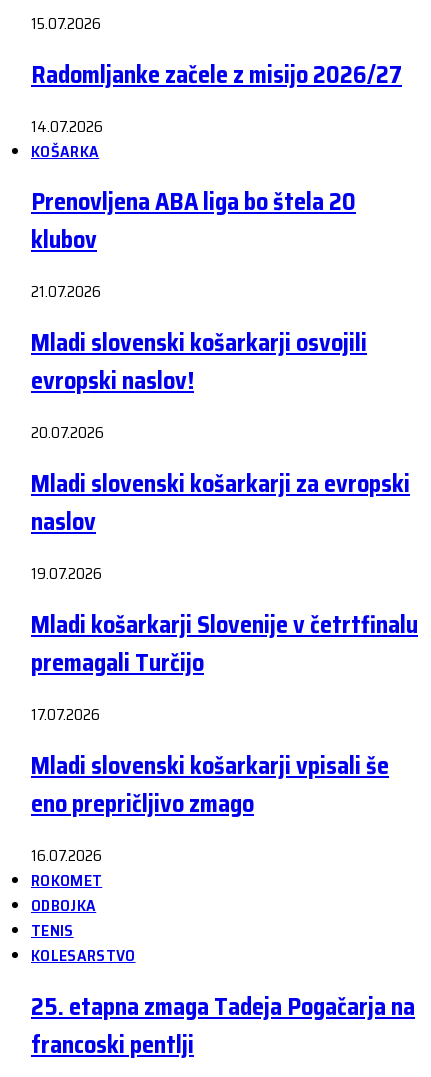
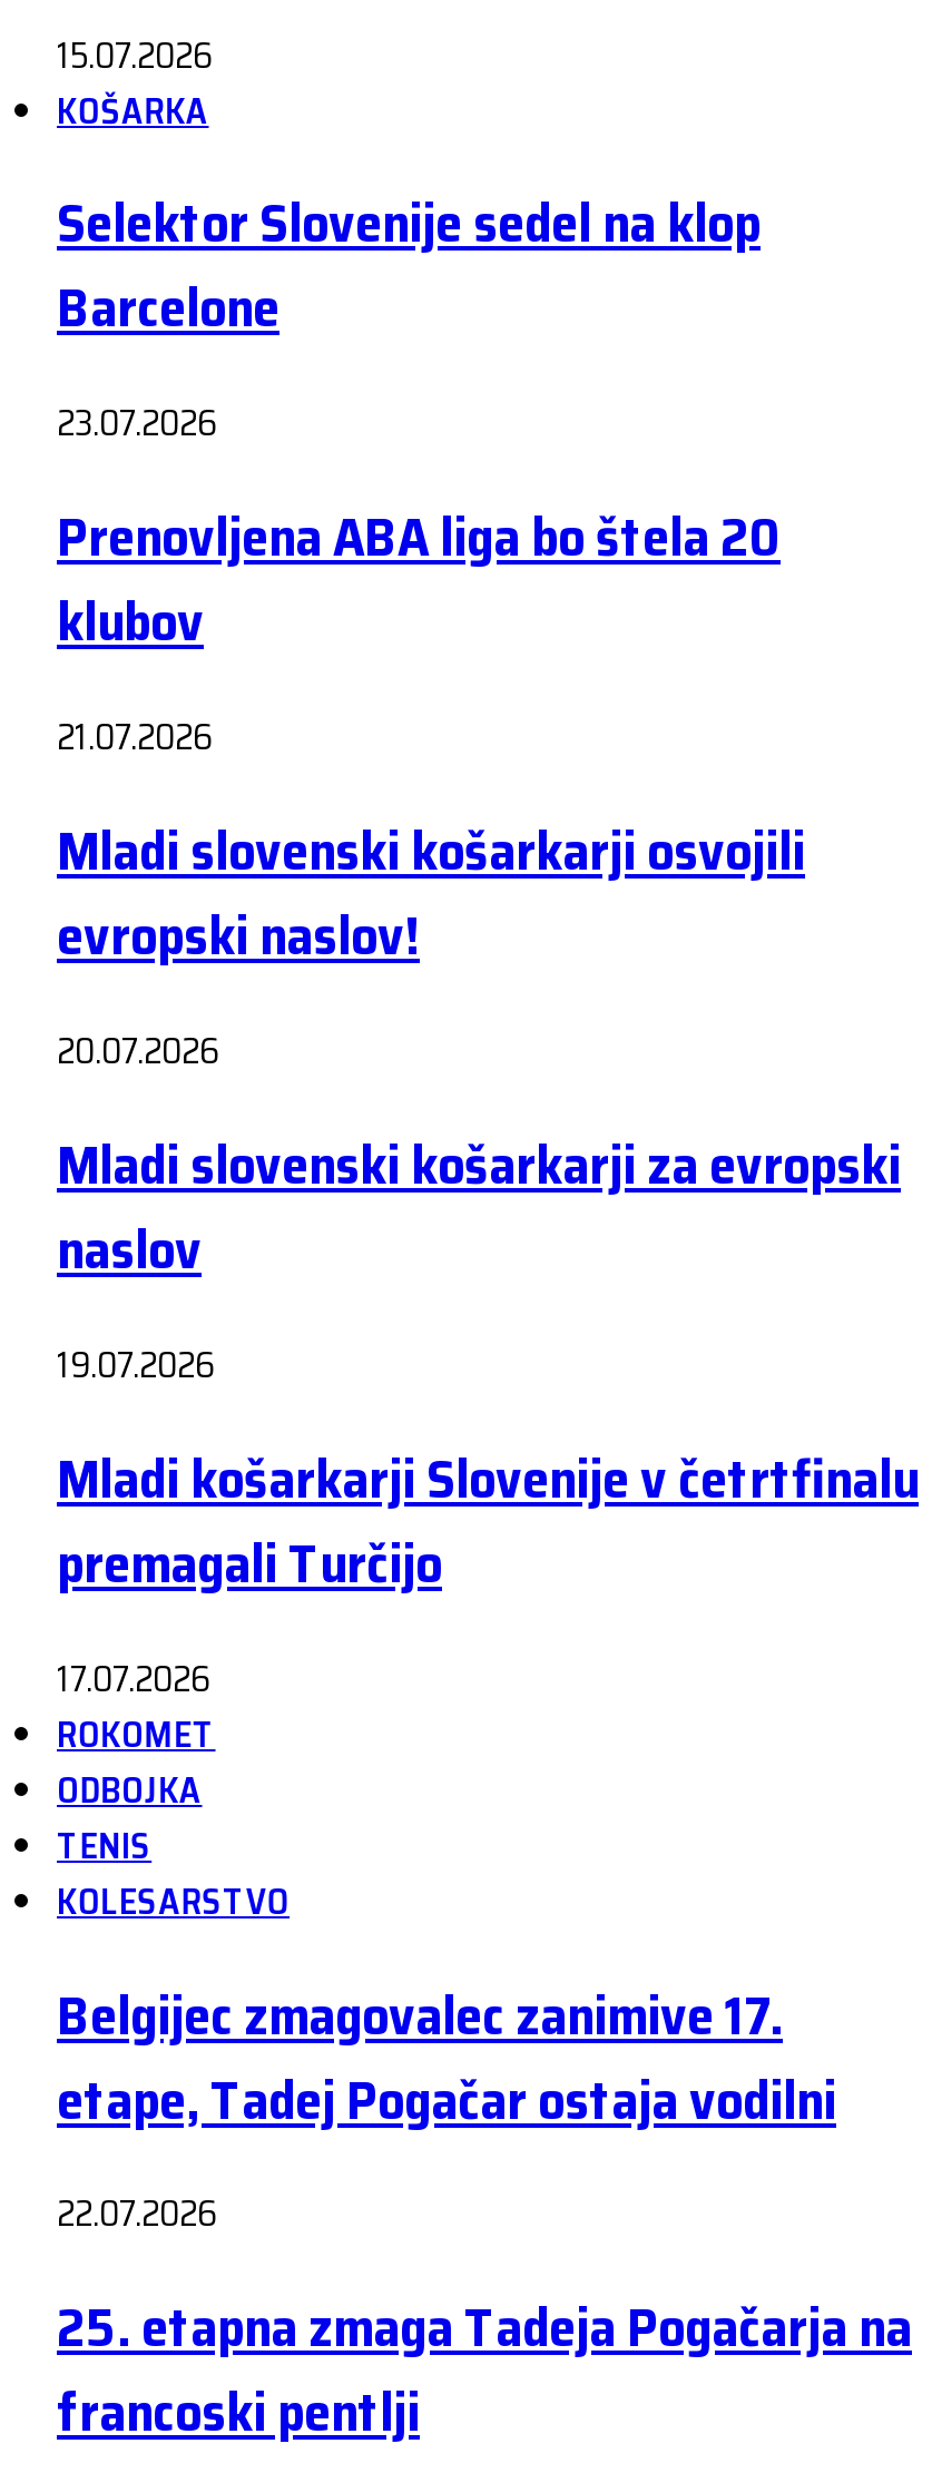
[31,56,402,138] Radomljanke začele z misijo 2026/27 | 14.07.2026 -> none
moved [31,138,99,163] -> [57,83,209,139]: KOŠARKA
none -> [57,183,761,452] Selektor Slovenije sedel na klop | Barcelone | 23.07.2026
[31,747,389,868] Mladi slovenski košarkarji vpisali še | eno prepričljivo zmago | 16.07.2026 -> none
moved [31,868,135,968] -> [57,1706,290,1929]: ROKOMET | ODBOJKA | TENIS | KOLESARSTVO
none -> [57,1974,836,2243] Belgijec zmagovalec zanimive 17. | etape, Tadej Pogačar ostaja vodilni | 22.07.2026

